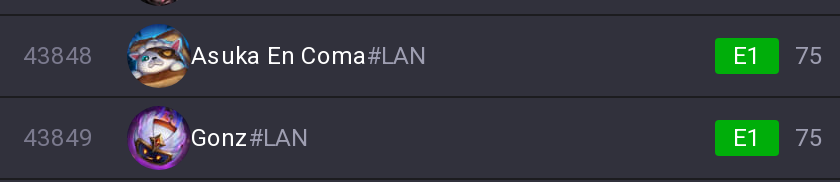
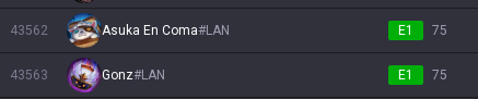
[23,42,93,70] 43848 -> [10,23,48,38] 43562
[23,124,93,152] 43849 -> [10,67,48,83] 43563

